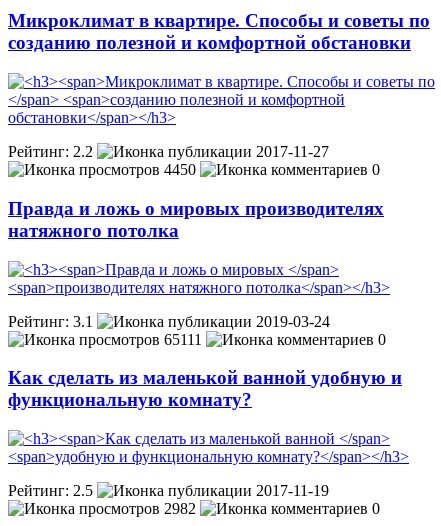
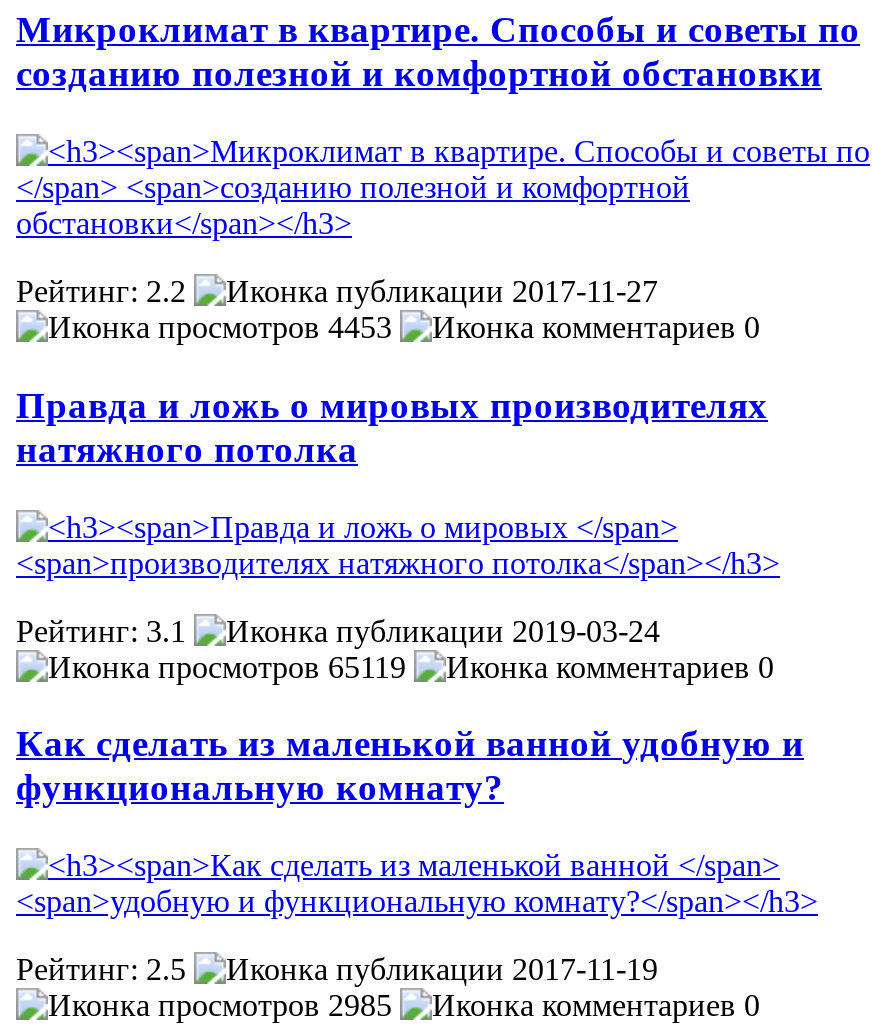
[160,161,200,178] 4450 -> [320,310,400,344] 4453
[160,331,206,348] 65111 -> [320,649,414,683] 65119
[160,500,200,517] 2982 -> [320,988,400,1022] 2985

